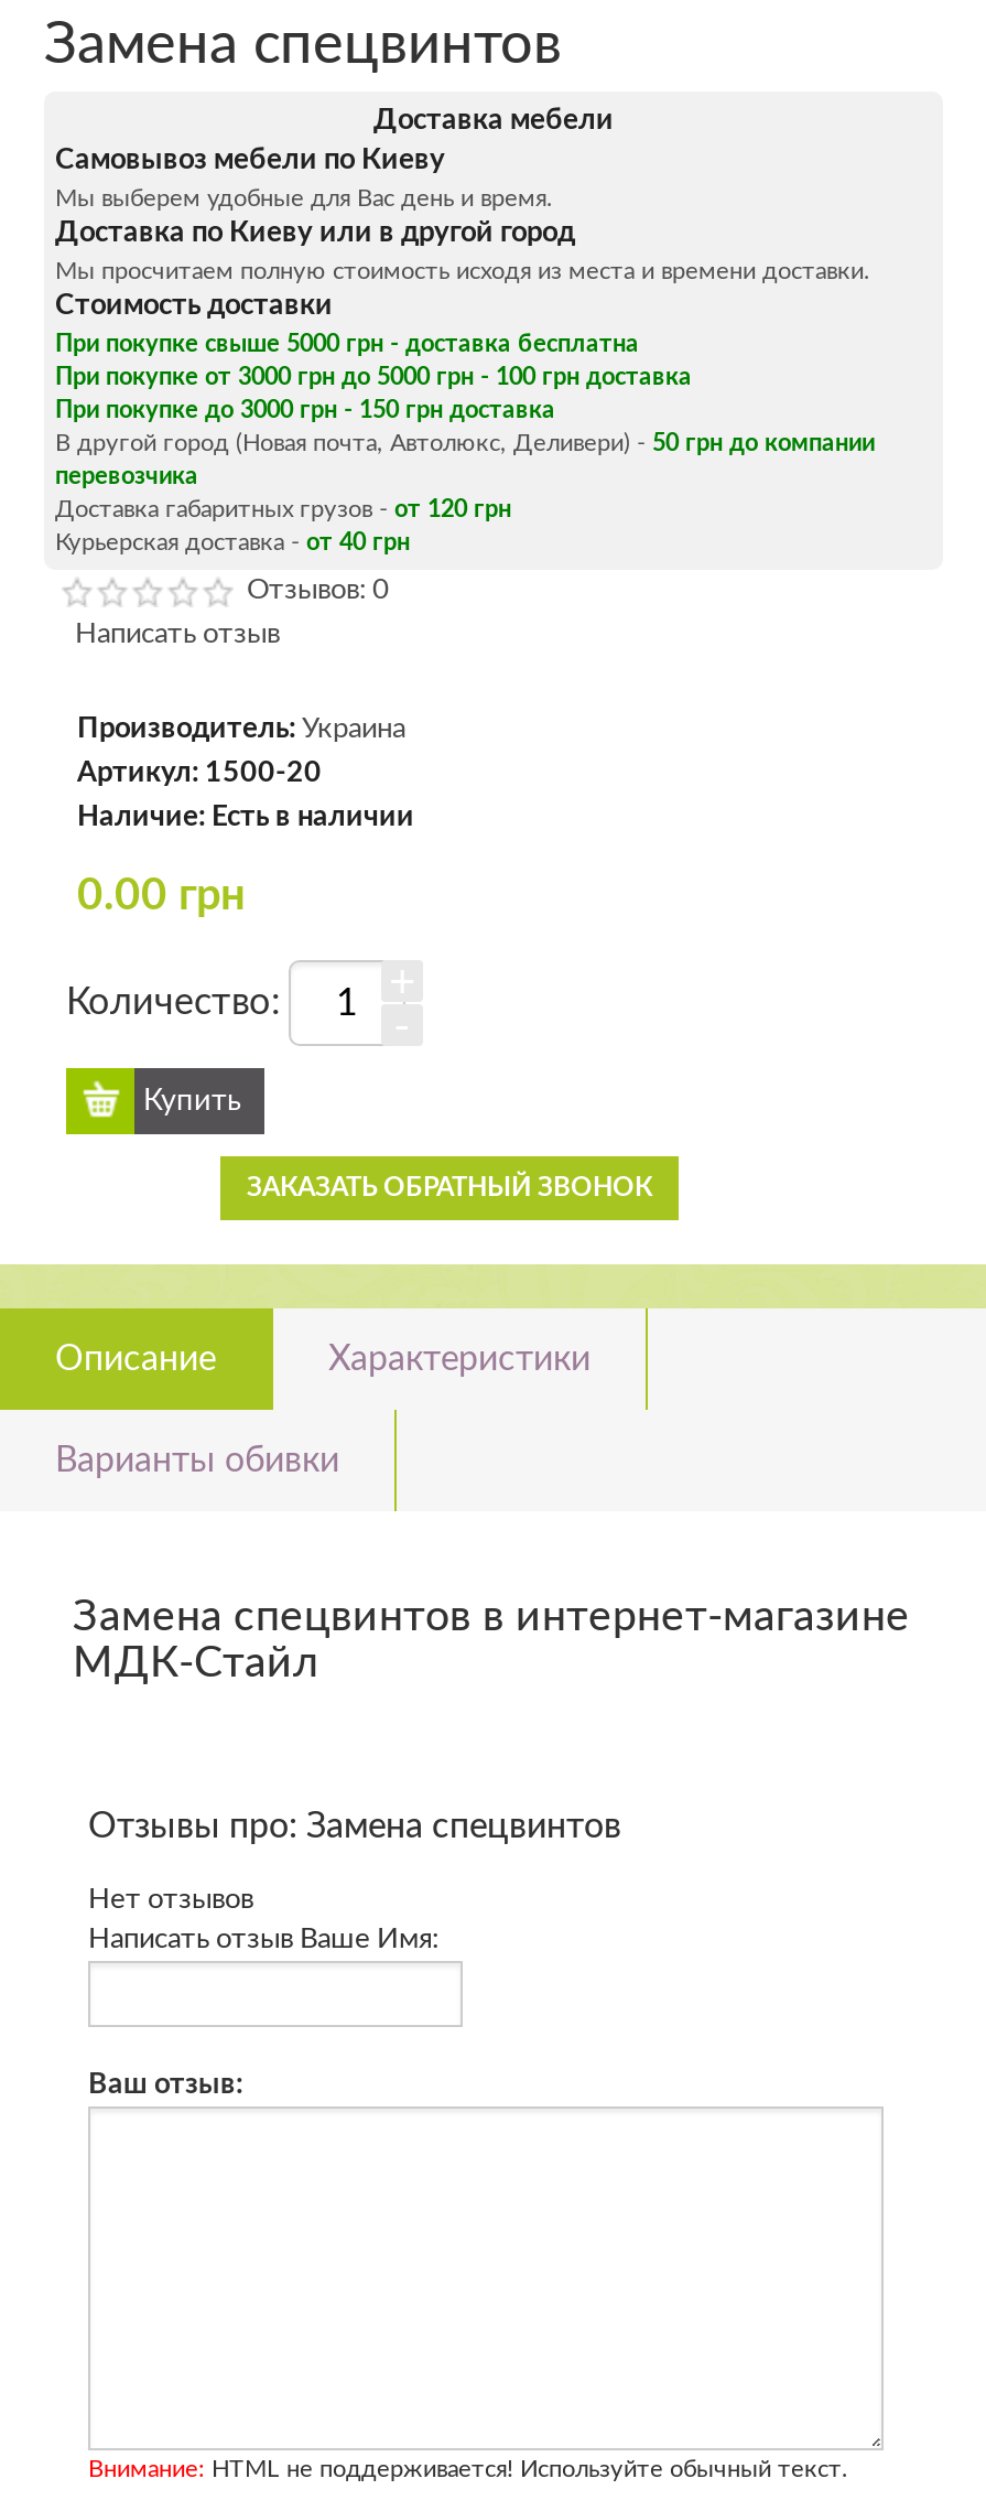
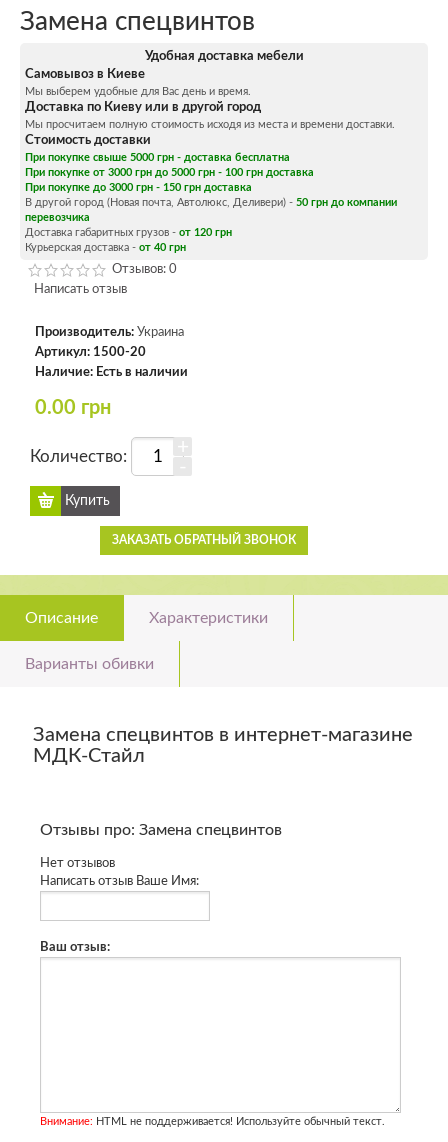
[55,107,614,175] Доставка мебели | Самовывоз мебели по Киеву -> [25,50,303,81] Удобная доставка мебели | Самовывоз в Киеве

